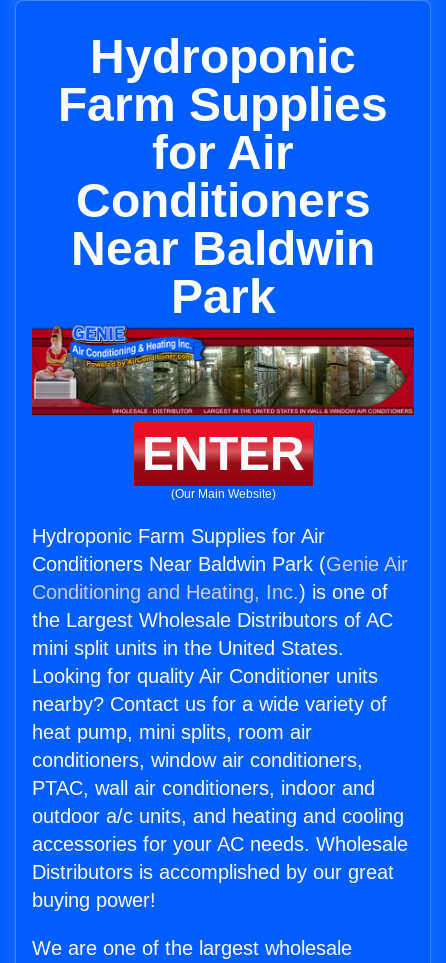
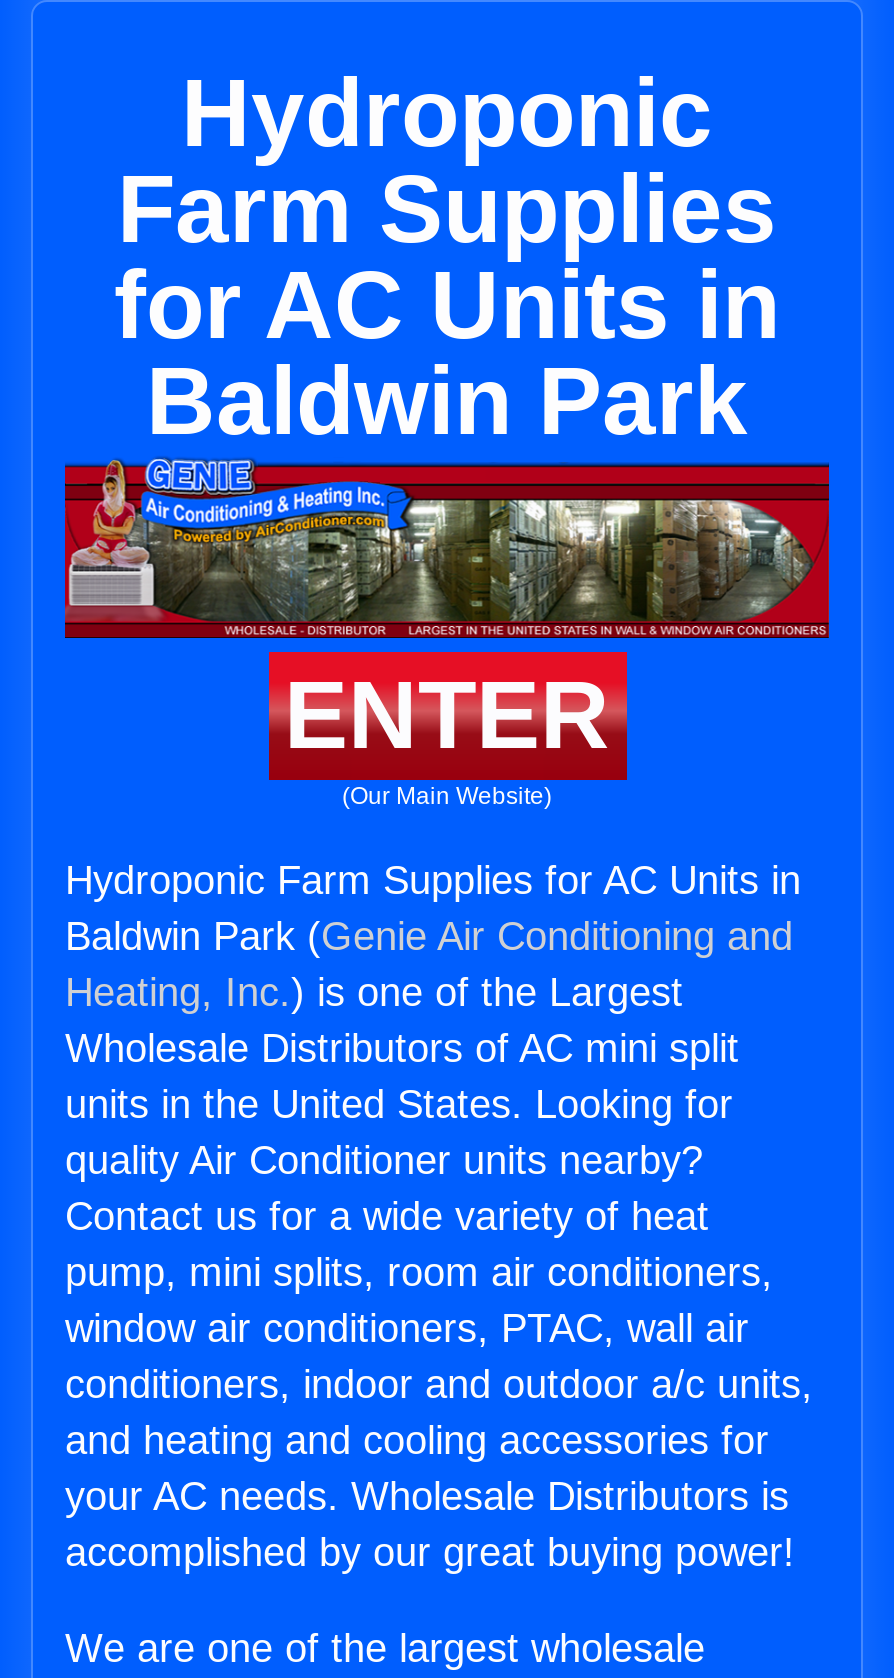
[71,126,375,323] for Air | Conditioners | Near Baldwin | Park -> [114,252,780,454] for AC Units in | Baldwin Park
[32,525,408,911] Hydroponic Farm Supplies for Air | Conditioners Near Baldwin Park (Genie Air | Conditioning and Heating, Inc.) is one of | the Largest Wholesale Distributors of AC | mini split units in the United States. | Looking for quality Air Conditioner units | nearby? Contact us for a wide variety of | heat pump, mini splits, room air | conditioners, window air conditioners, | PTAC, wall air conditioners, indoor and | outdoor a/c units, and heating and cooling | accessories for your AC needs. Wholesale | Distributors is accomplished by our great | buying power! -> [65,858,813,1574] Hydroponic Farm Supplies for AC Units in | Baldwin Park (Genie Air Conditioning and | Heating, Inc.) is one of the Largest | Wholesale Distributors of AC mini split | units in the United States. Looking for | quality Air Conditioner units nearby? | Contact us for a wide variety of heat | pump, mini splits, room air conditioners, | window air conditioners, PTAC, wall air | conditioners, indoor and outdoor a/c units, | and heating and cooling accessories for | your AC needs. Wholesale Distributors is | accomplished by our great buying power!

